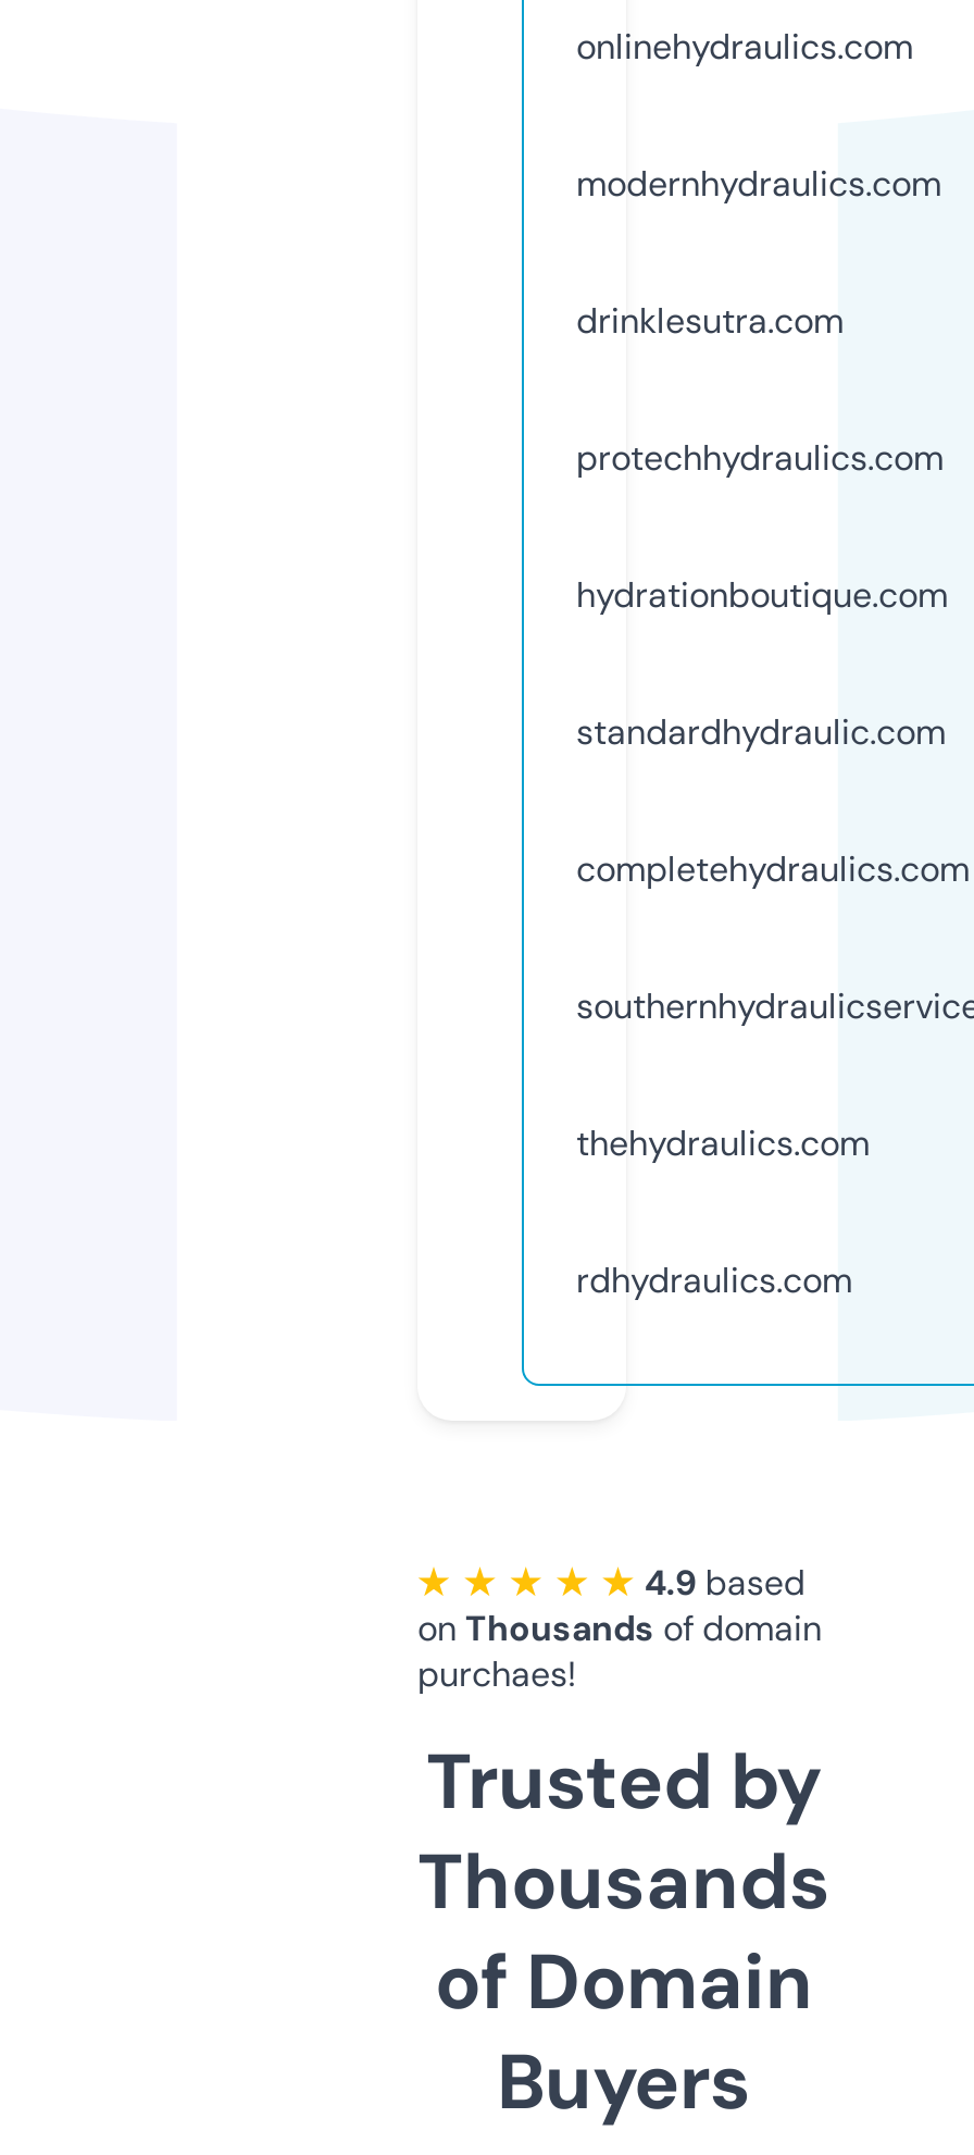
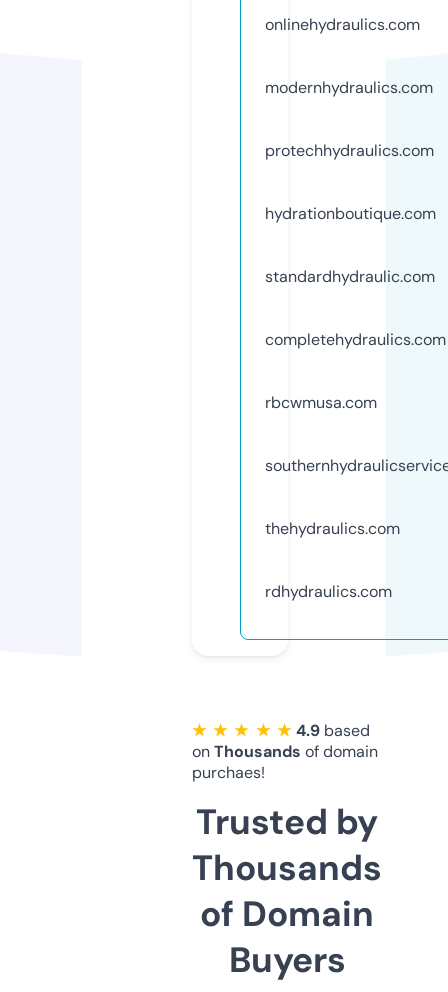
[576,298,844,343] drinklesutra.com -> none
moved [576,435,970,892] -> [265,140,446,350]: protechhydraulics.com | hydrationboutique.com | standardhydraulic.com | completehydraulics.com
none -> [265,392,377,413] rbcwmusa.com

